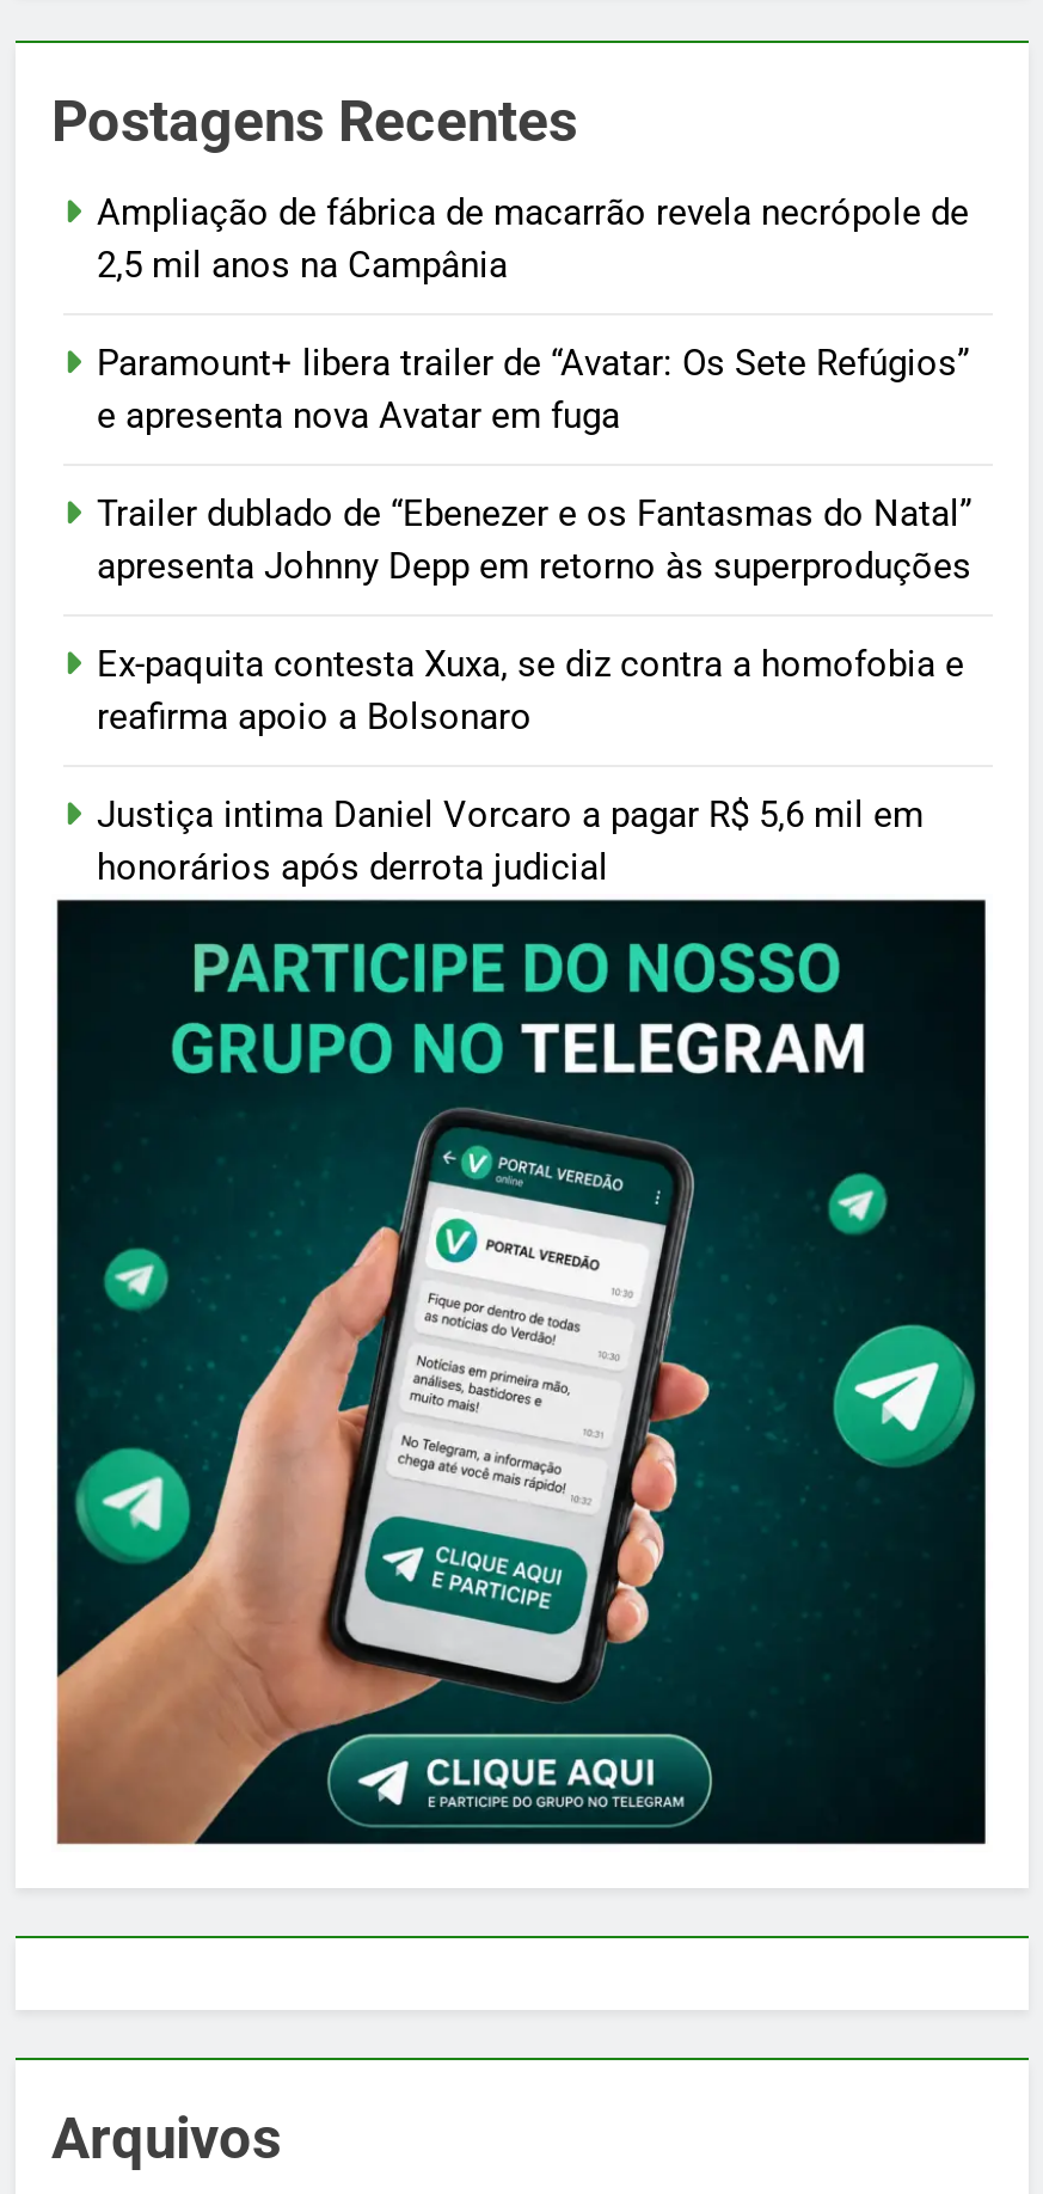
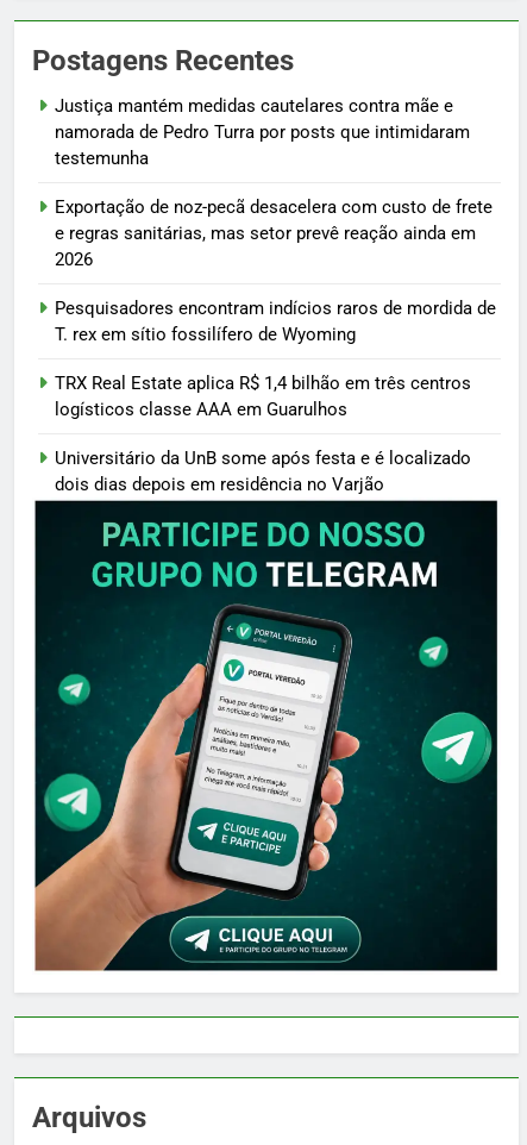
[97,192,969,288] Ampliação de fábrica de macarrão revela necrópole de | 2,5 mil anos na Campânia -> [55,96,470,169] Justiça mantém medidas cautelares contra mãe e | namorada de Pedro Turra por posts que intimidaram | testemunha
[97,342,969,438] Paramount+ libera trailer de “Avatar: Os Sete Refúgios” | e apresenta nova Avatar em fuga -> [55,197,493,271] Exportação de noz-pecã desacelera com custo de frete | e regras sanitárias, mas setor prevê reação ainda em | 2026
[97,493,971,589] Trailer dublado de “Ebenezer e os Fantasmas do Natal” | apresenta Johnny Depp em retorno às superproduções -> [55,298,496,346] Pesquisadores encontram indícios raros de mordida de | T. rex em sítio fossilífero de Wyoming
[97,644,964,739] Ex-paquita contesta Xuxa, se diz contra a homofobia e | reafirma apoio a Bolsonaro -> [55,373,471,421] TRX Real Estate aplica R$ 1,4 bilhão em três centros | logísticos classe AAA em Guarulhos
[97,794,924,890] Justiça intima Daniel Vorcaro a pagar R$ 5,6 mil em | honorários após derrota judicial -> [55,448,471,495] Universitário da UnB some após festa e é localizado | dois dias depois em residência no Varjão

